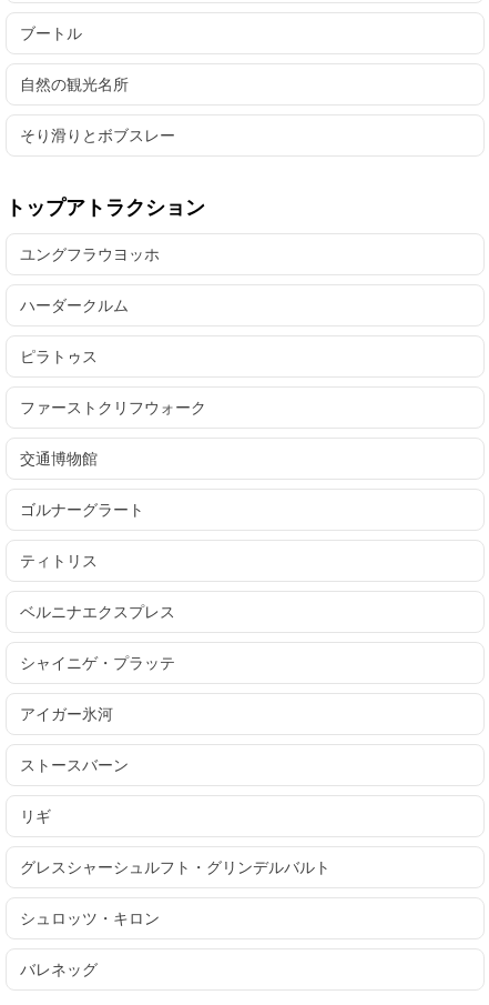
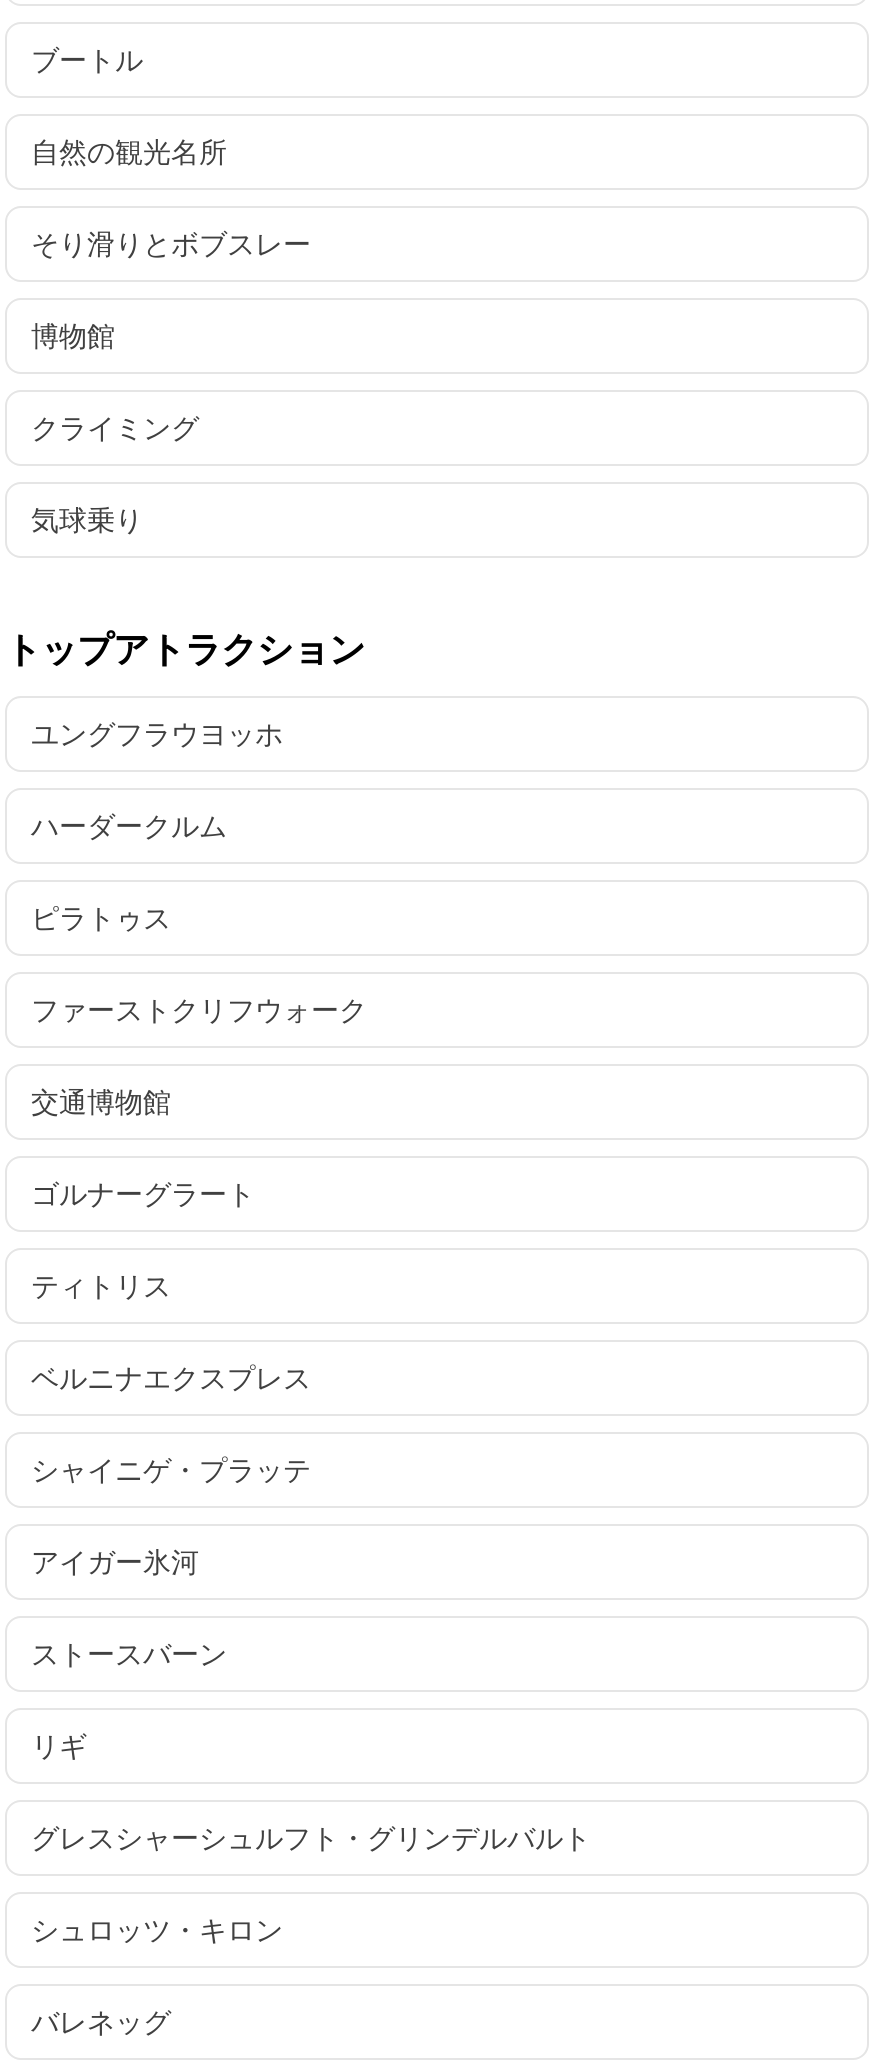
none -> [31,318,199,536] 博物館 | クライミング | 気球乗り

